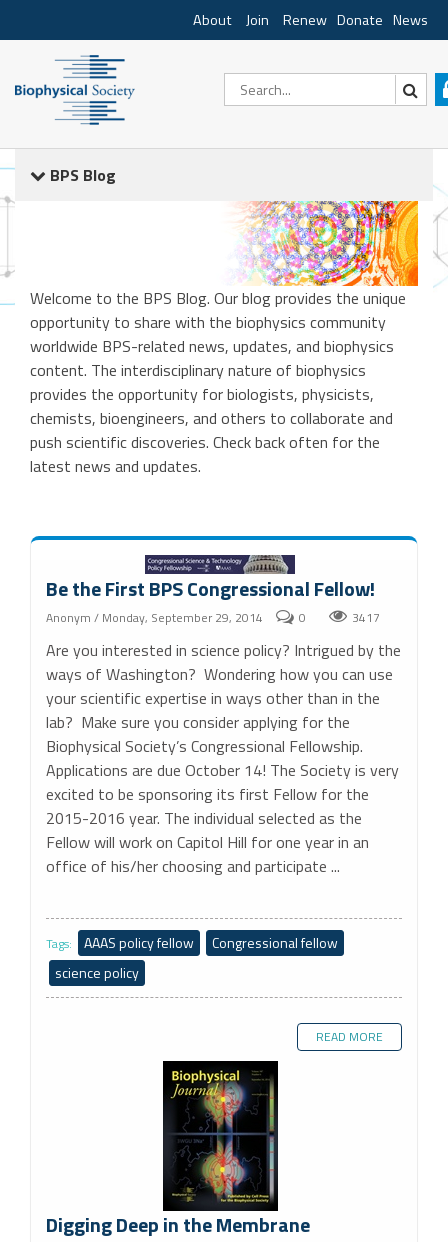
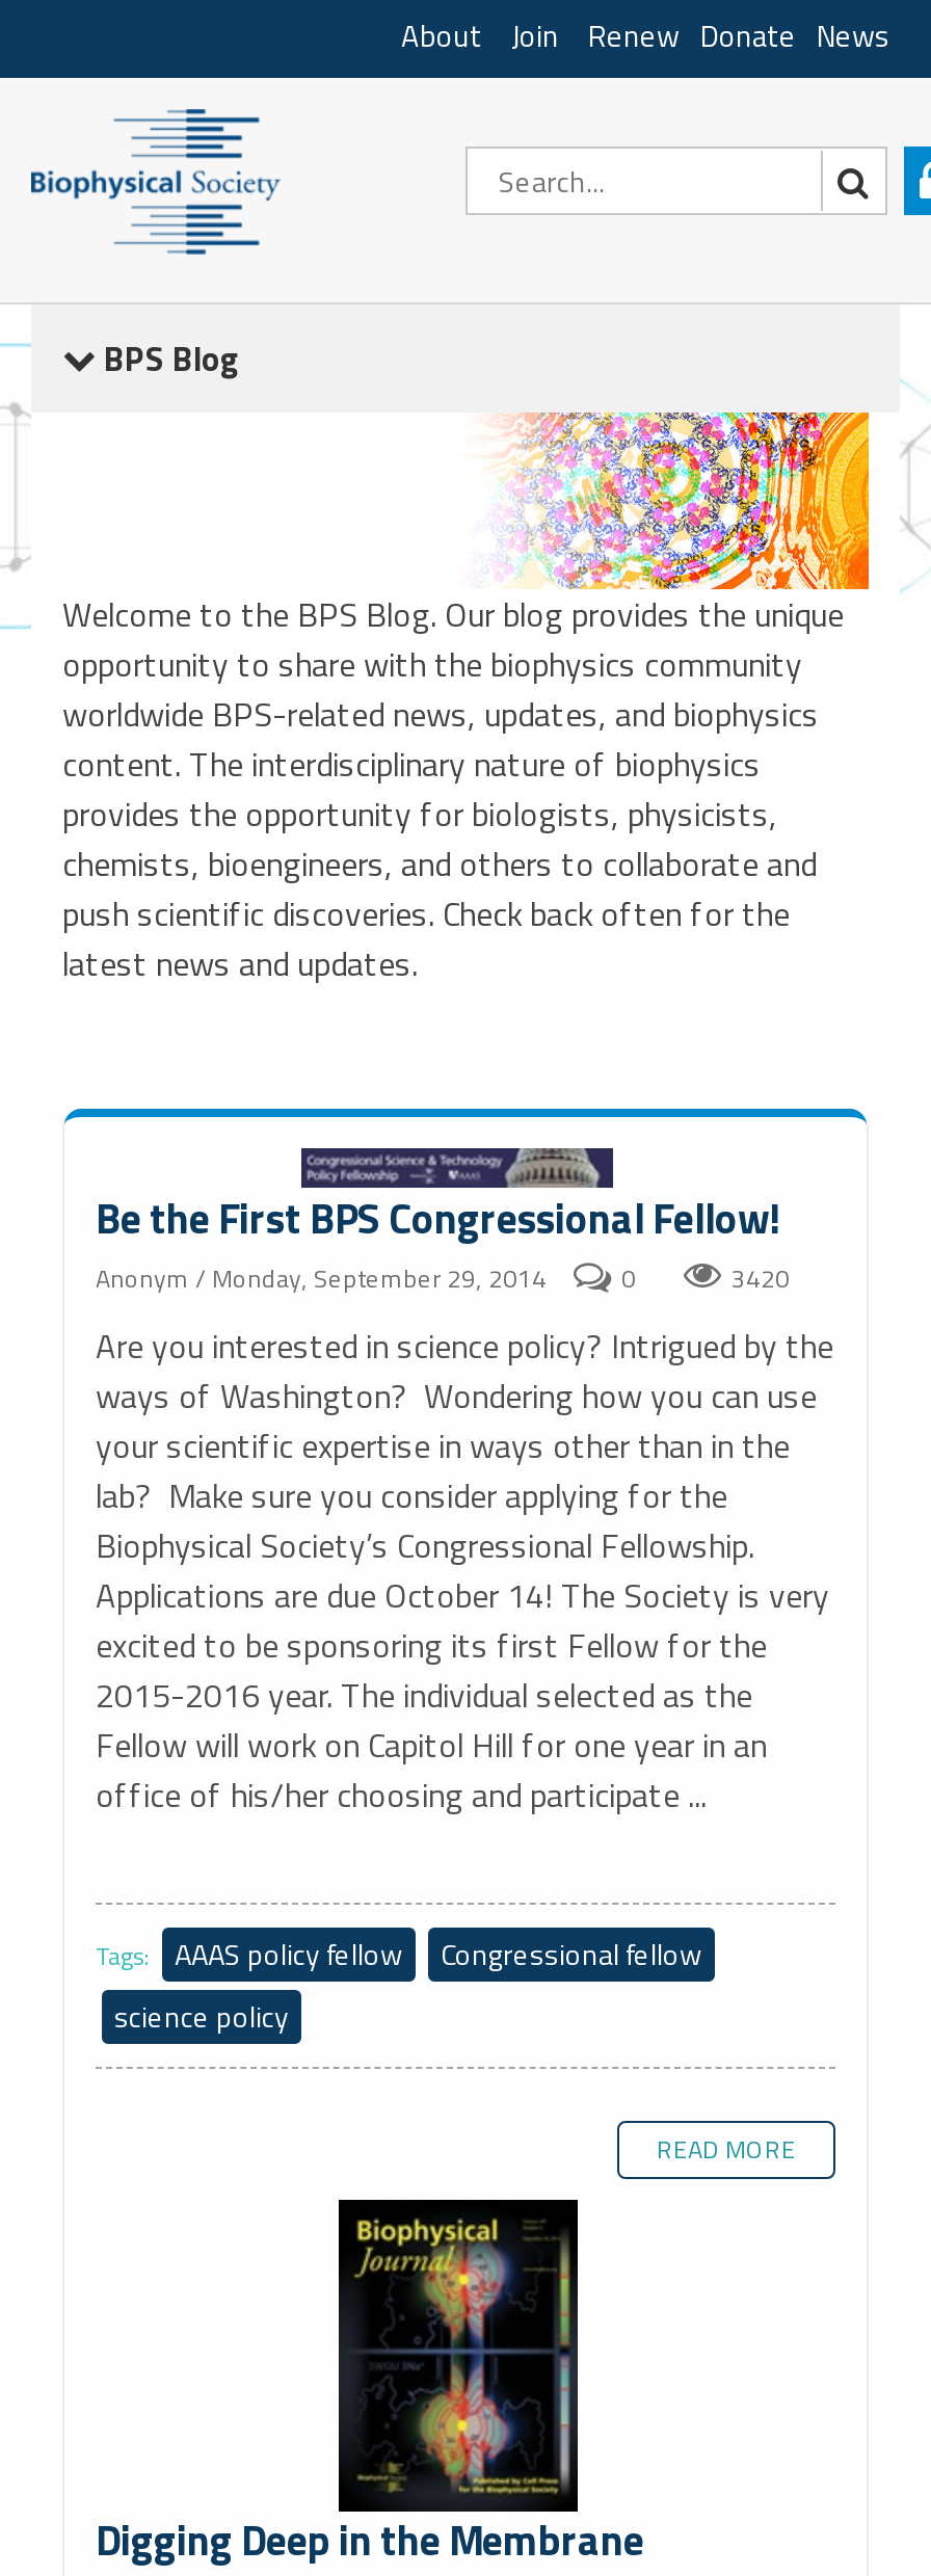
[352,608,380,627] 3417 -> [731,1258,790,1297] 3420

